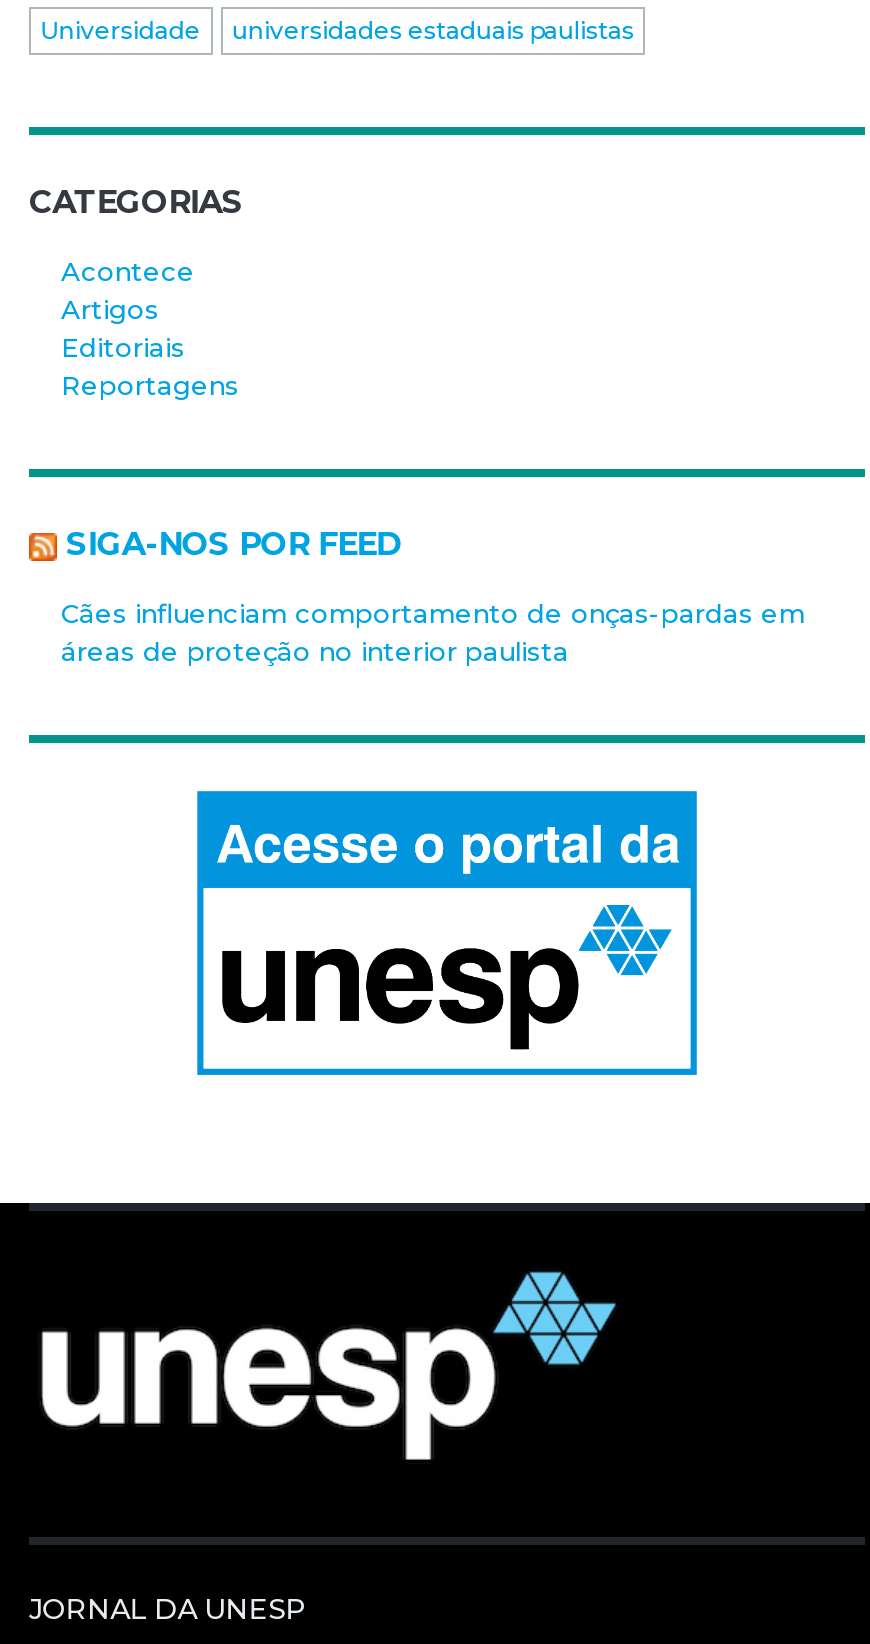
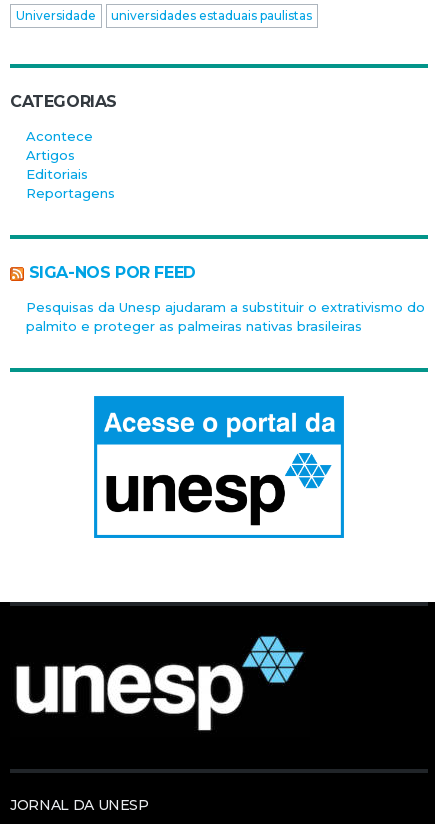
[61,598,805,668] Cães influenciam comportamento de onças-pardas em | áreas de proteção no interior paulista -> [26,299,425,334] Pesquisas da Unesp ajudaram a substituir o extrativismo do | palmito e proteger as palmeiras nativas brasileiras

